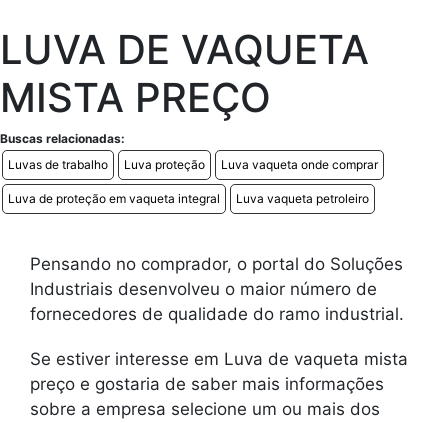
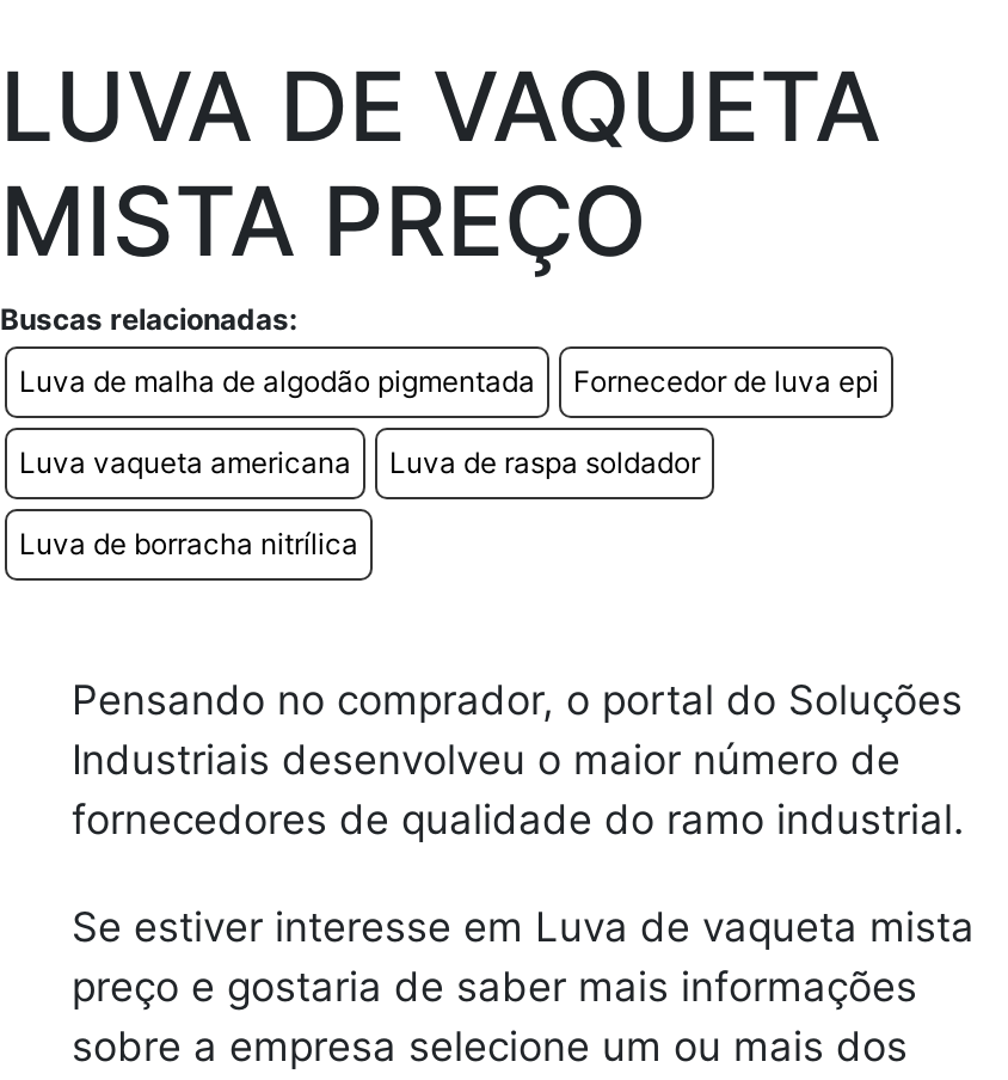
[8,157,378,206] Luvas de trabalho | Luva proteção | Luva vaqueta onde comprar | Luva de proteção em vaqueta integral | Luva vaqueta petroleiro -> [19,363,879,562] Luva de malha de algodão pigmentada | Fornecedor de luva epi | Luva vaqueta americana | Luva de raspa soldador | Luva de borracha nitrílica

